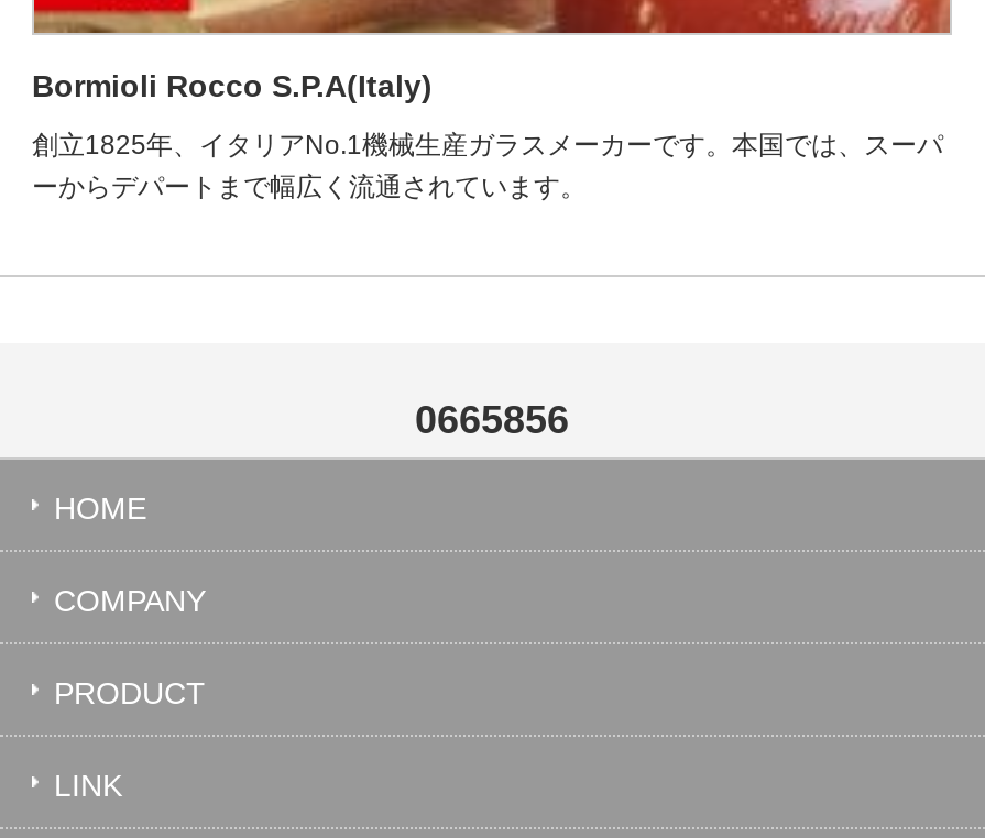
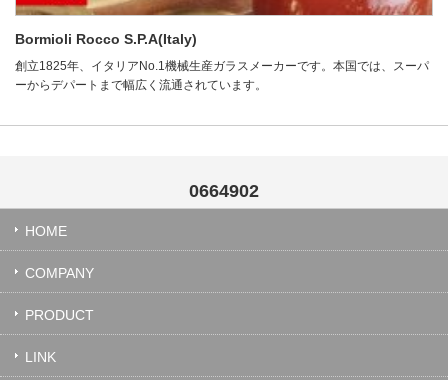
[415,397,569,441] 0665856 -> [189,181,259,201] 0664902

